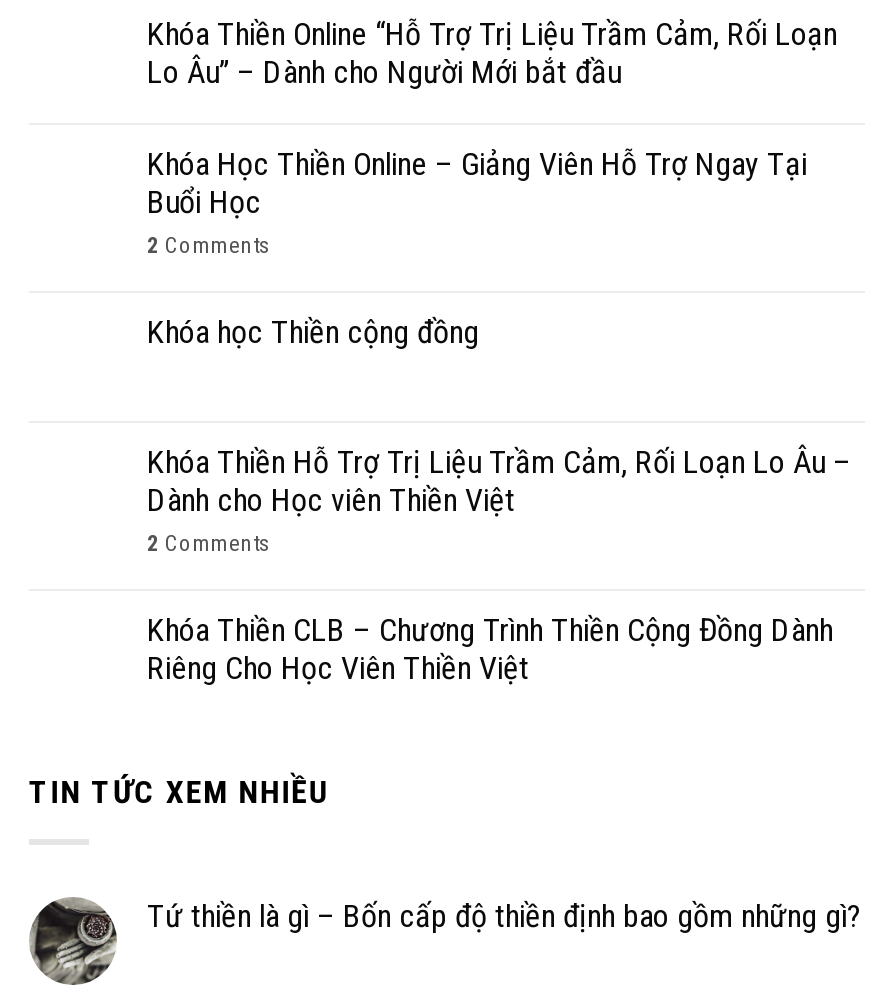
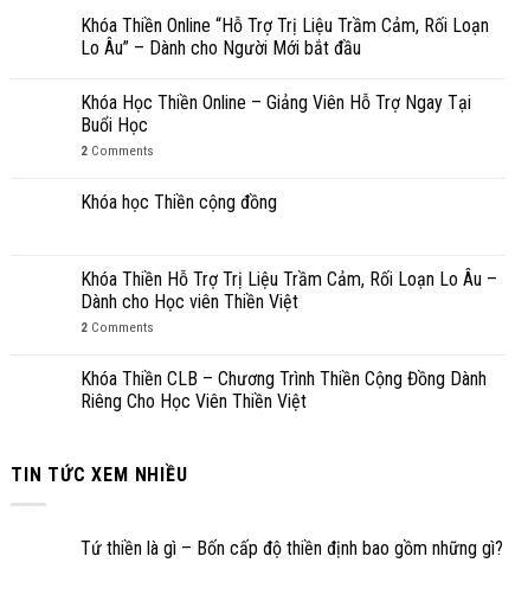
[27,895,119,987] [image] -> none

